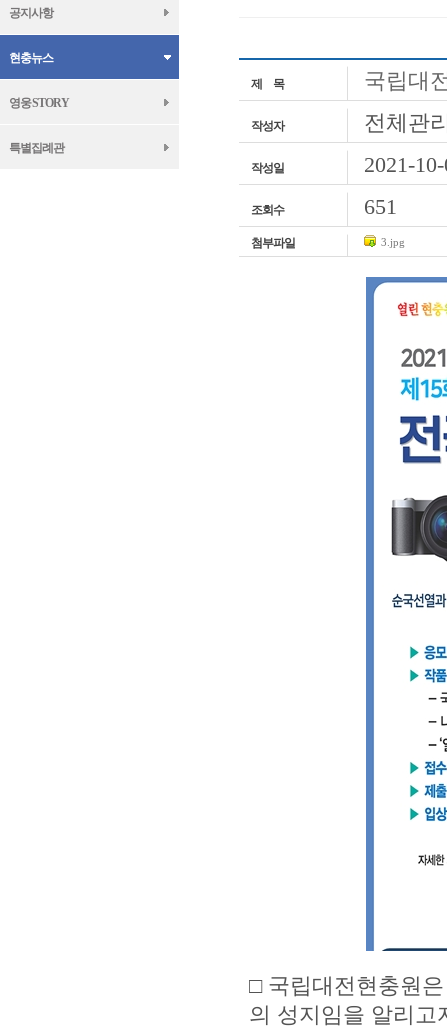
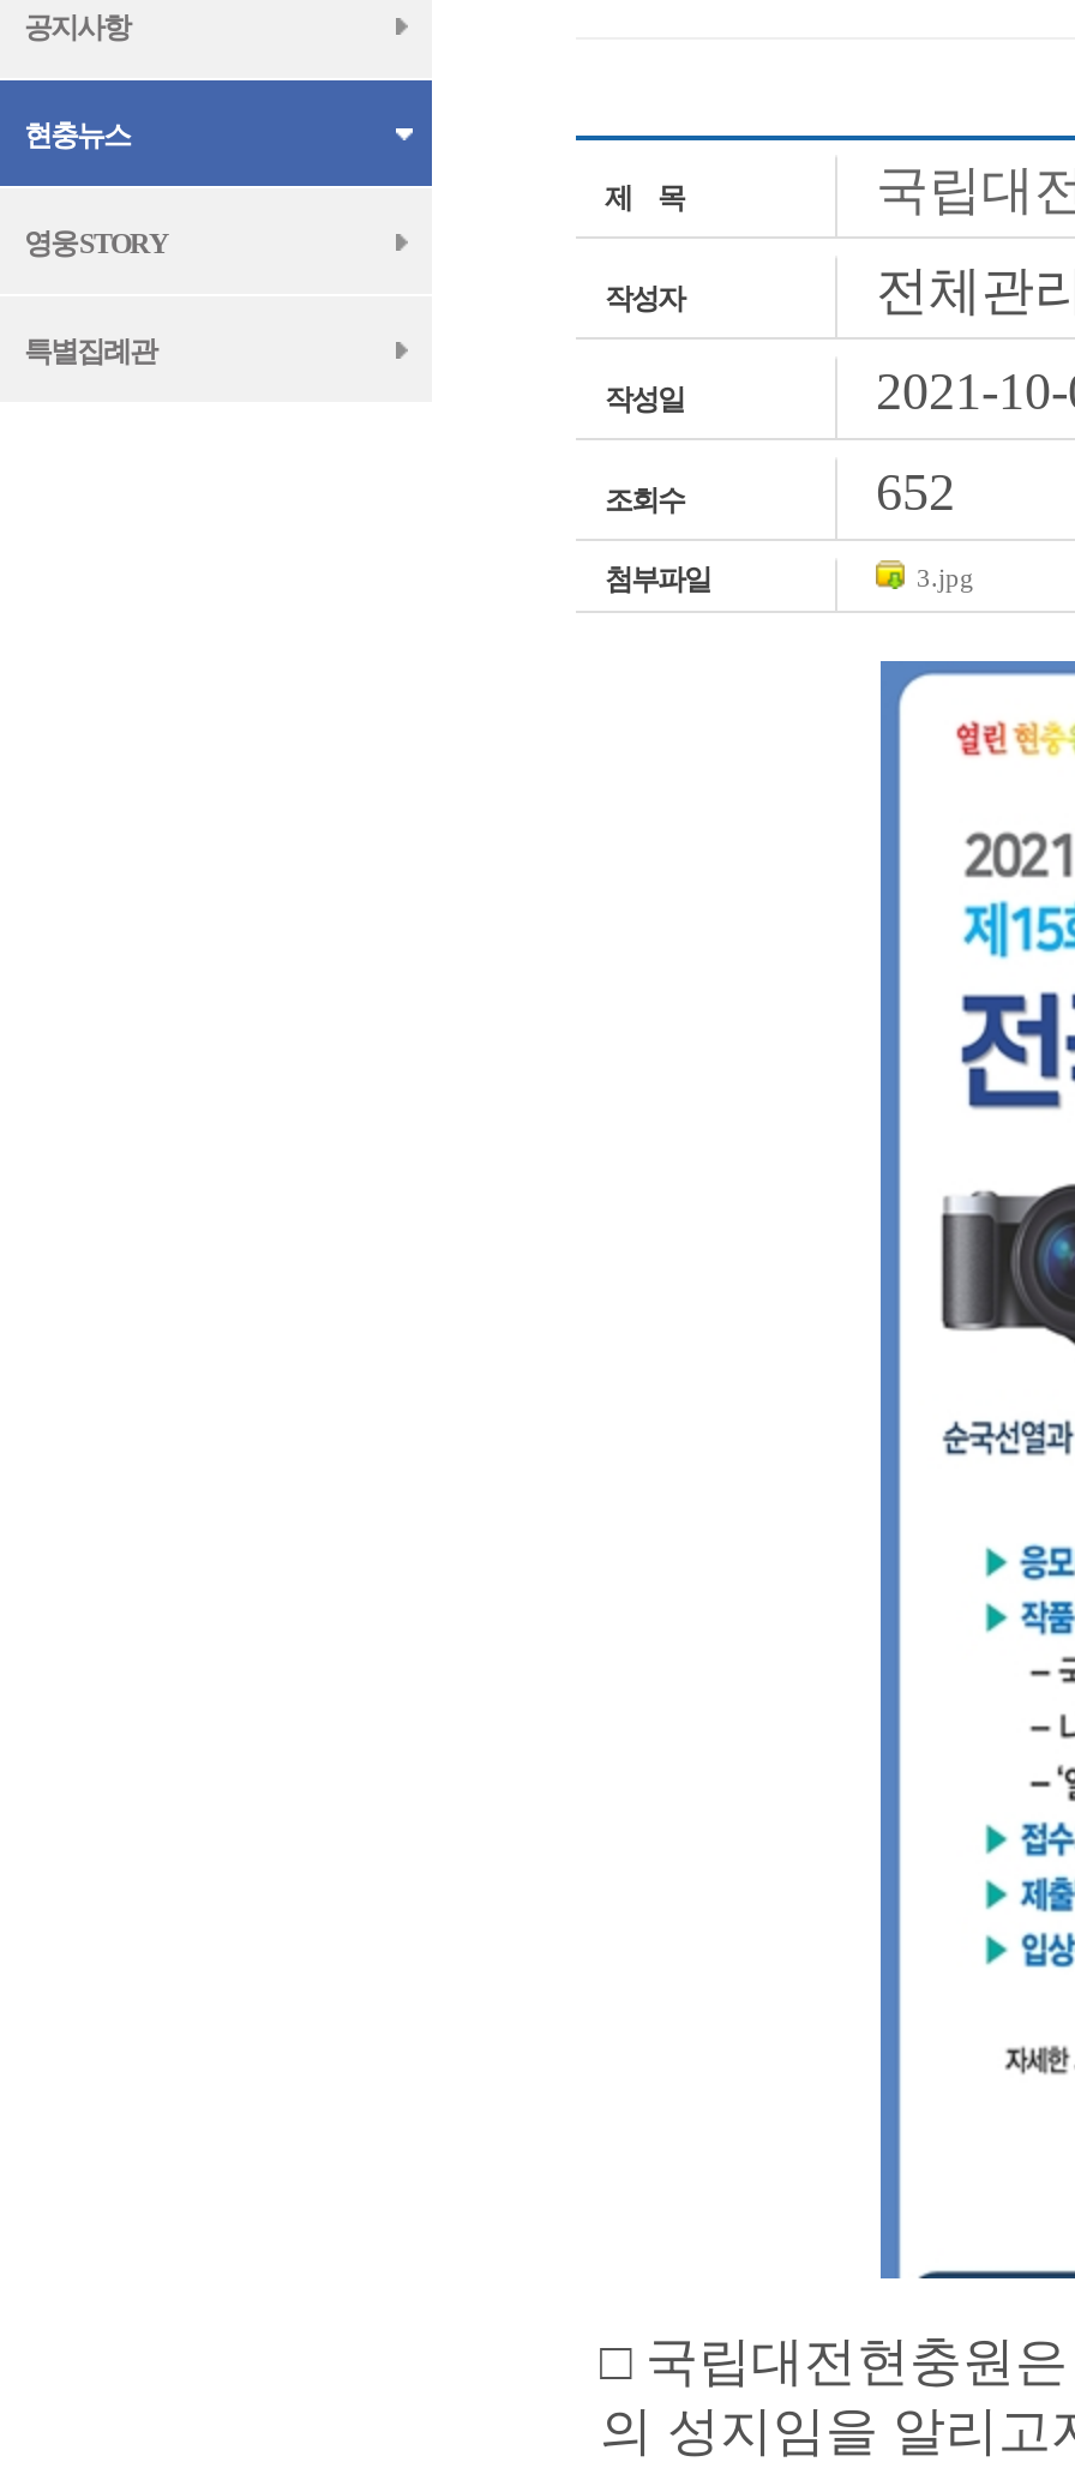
[364,194,397,219] 651 -> [876,462,955,522] 652

